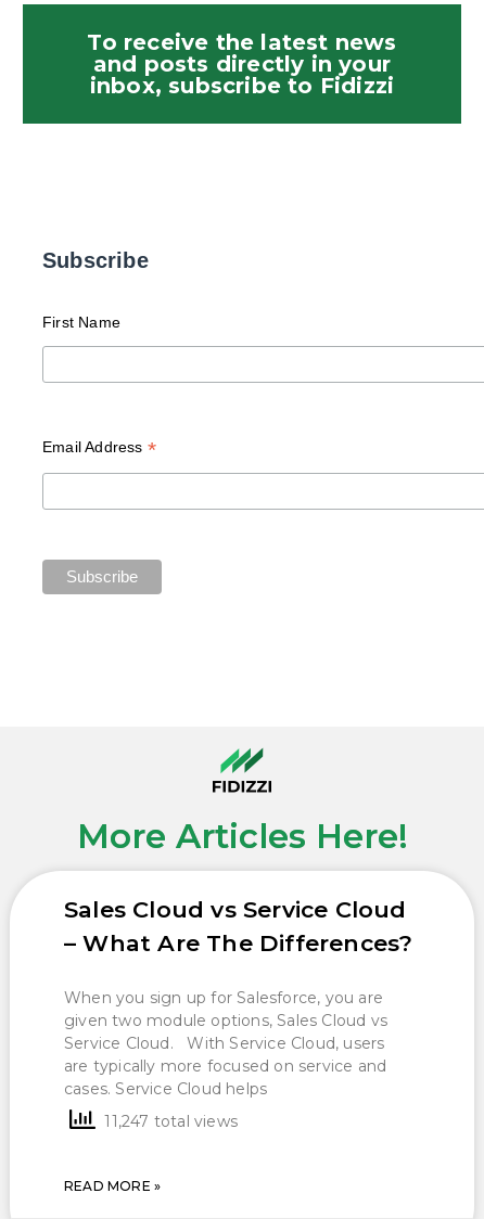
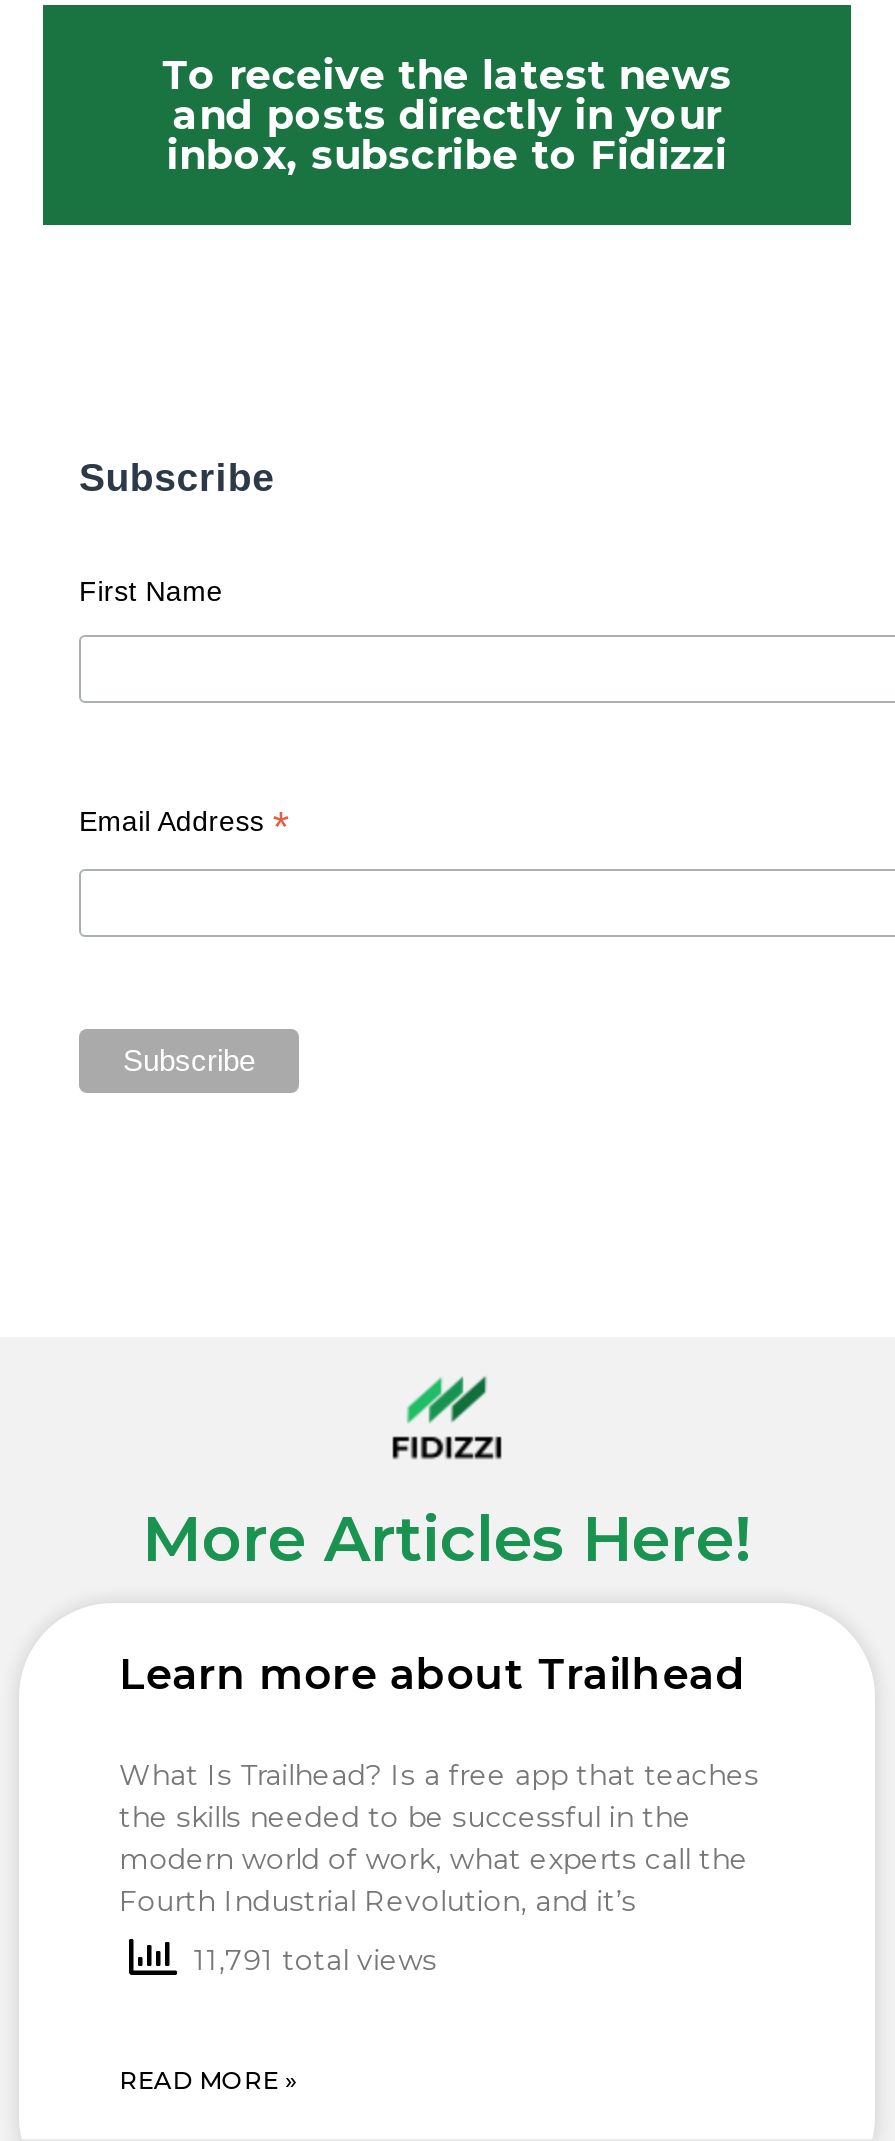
[64,896,413,957] Sales Cloud vs Service Cloud | – What Are The Differences? -> [119,1649,745,1699] Learn more about Trailhead
[64,988,387,1099] When you sign up for Salesforce, you are | given two module options, Sales Cloud vs | Service Cloud. With Service Cloud, users | are typically more focused on service and | cases. Service Cloud helps -> [119,1757,759,1919] What Is Trailhead? Is a free app that teaches | the skills needed to be successful in the | modern world of work, what experts call the | Fourth Industrial Revolution, and it’s
[95,1112,238,1131] 11,247 total views -> [177,1943,437,1979] 11,791 total views

